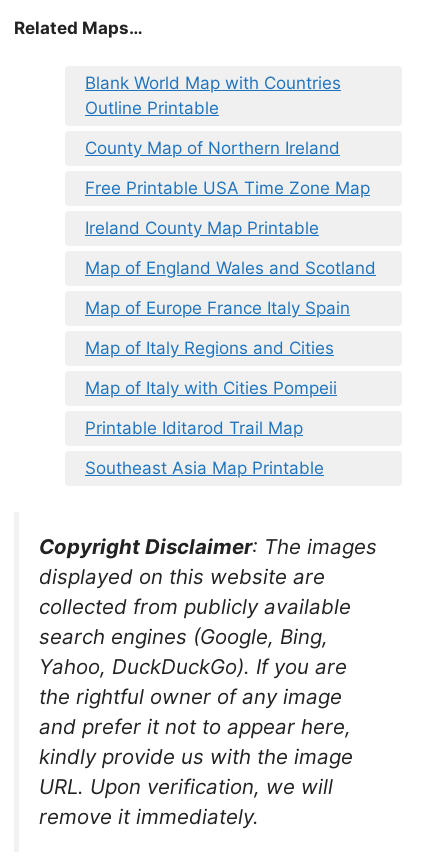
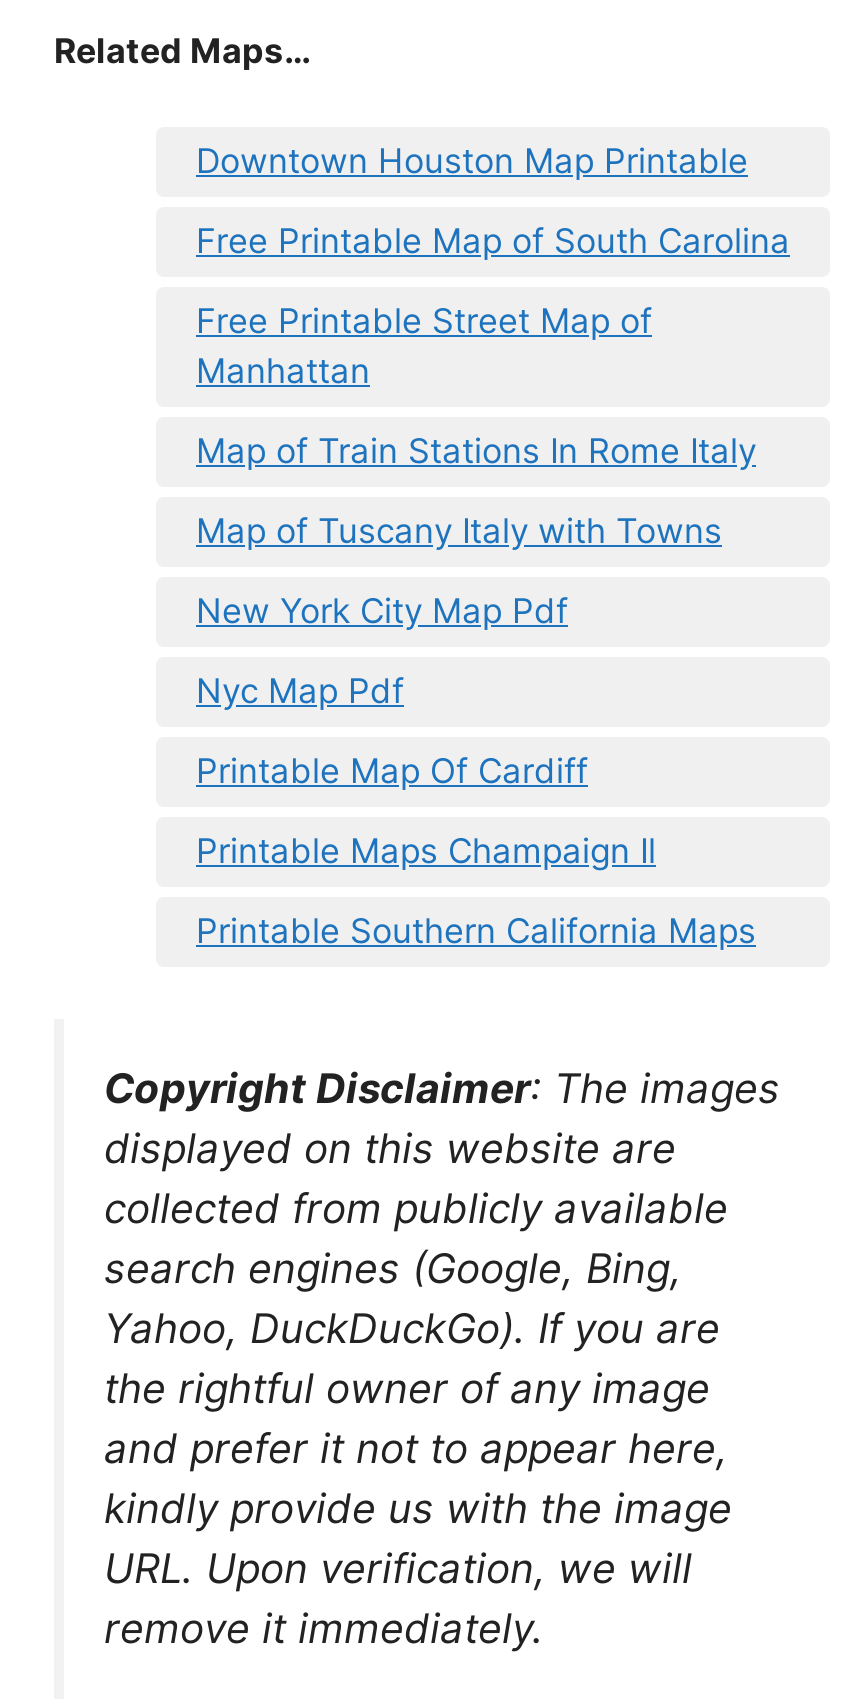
[85,73,341,118] Blank World Map with Countries | Outline Printable -> [196,141,748,181] Downtown Houston Map Printable
[85,138,340,158] County Map of Northern Ireland -> [196,221,790,261] Free Printable Map of South Carolina
[85,178,370,198] Free Printable USA Time Zone Map -> [196,301,652,391] Free Printable Street Map of | Manhattan
[85,218,319,238] Ireland County Map Printable -> [196,431,756,471] Map of Train Stations In Rome Italy
[85,258,376,278] Map of England Wales and Scotland -> [196,511,722,551] Map of Tuscany Italy with Towns
[85,298,350,318] Map of Europe France Italy Spain -> [196,591,568,631] New York City Map Pdf
[85,338,334,358] Map of Italy Regions and Cities -> [196,671,404,711] Nyc Map Pdf
[85,378,337,398] Map of Italy with Cities Pompeii -> [196,751,588,791] Printable Map Of Cardiff
[85,418,303,438] Printable Iditarod Trail Map -> [196,831,656,871] Printable Maps Champaign Il
[85,458,324,478] Southeast Asia Map Printable -> [196,911,756,951] Printable Southern California Maps

